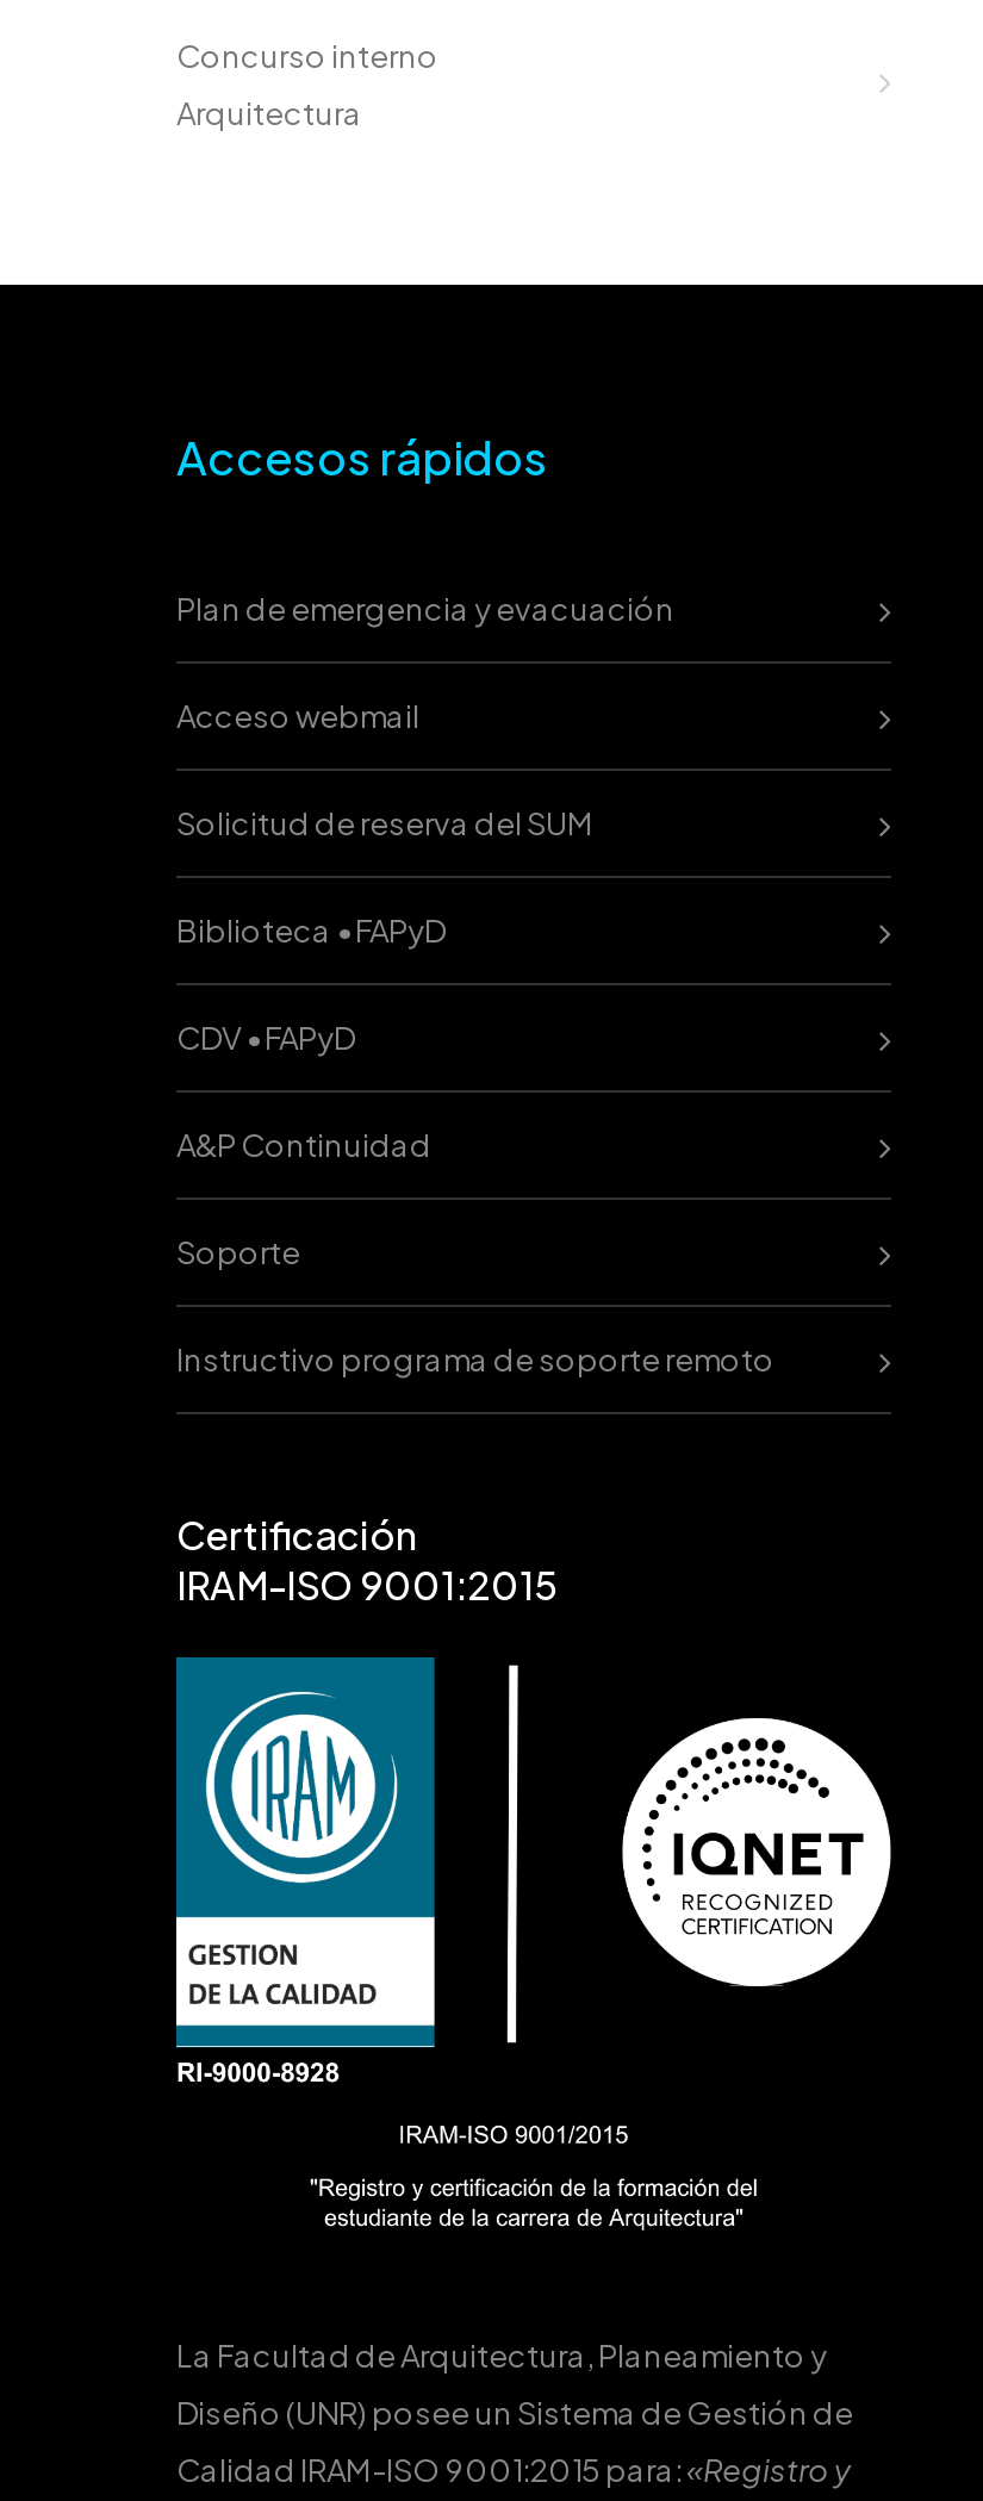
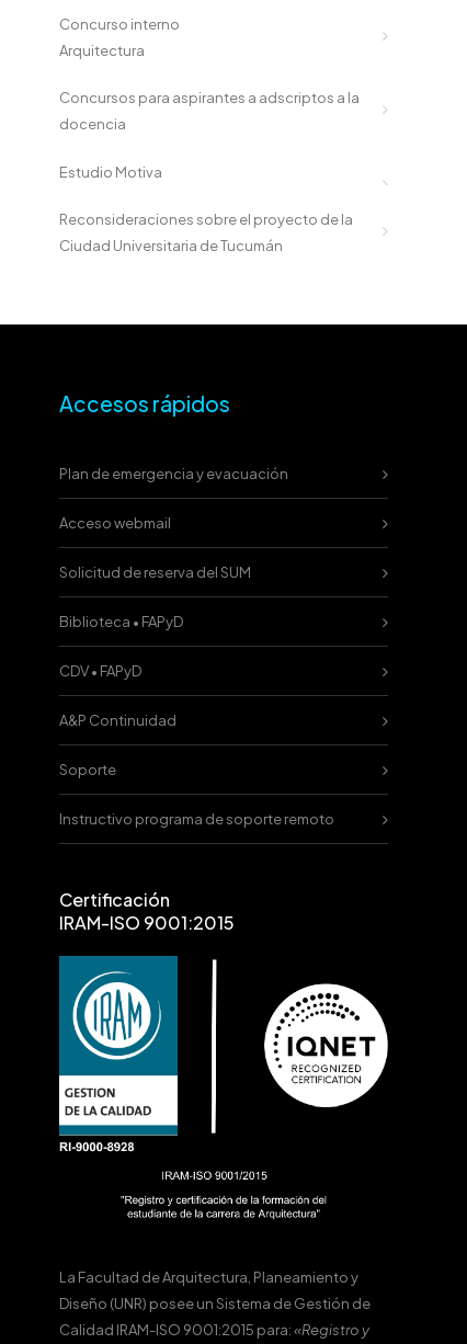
none -> [59,89,360,254] Concursos para aspirantes a adscriptos a la | docencia | Estudio Motiva | Reconsideraciones sobre el proyecto de la | Ciudad Universitaria de Tucumán

